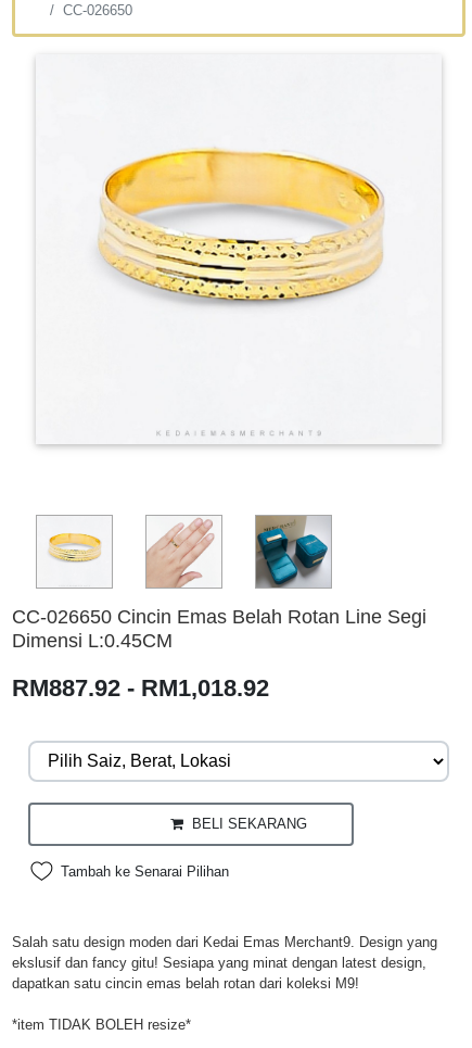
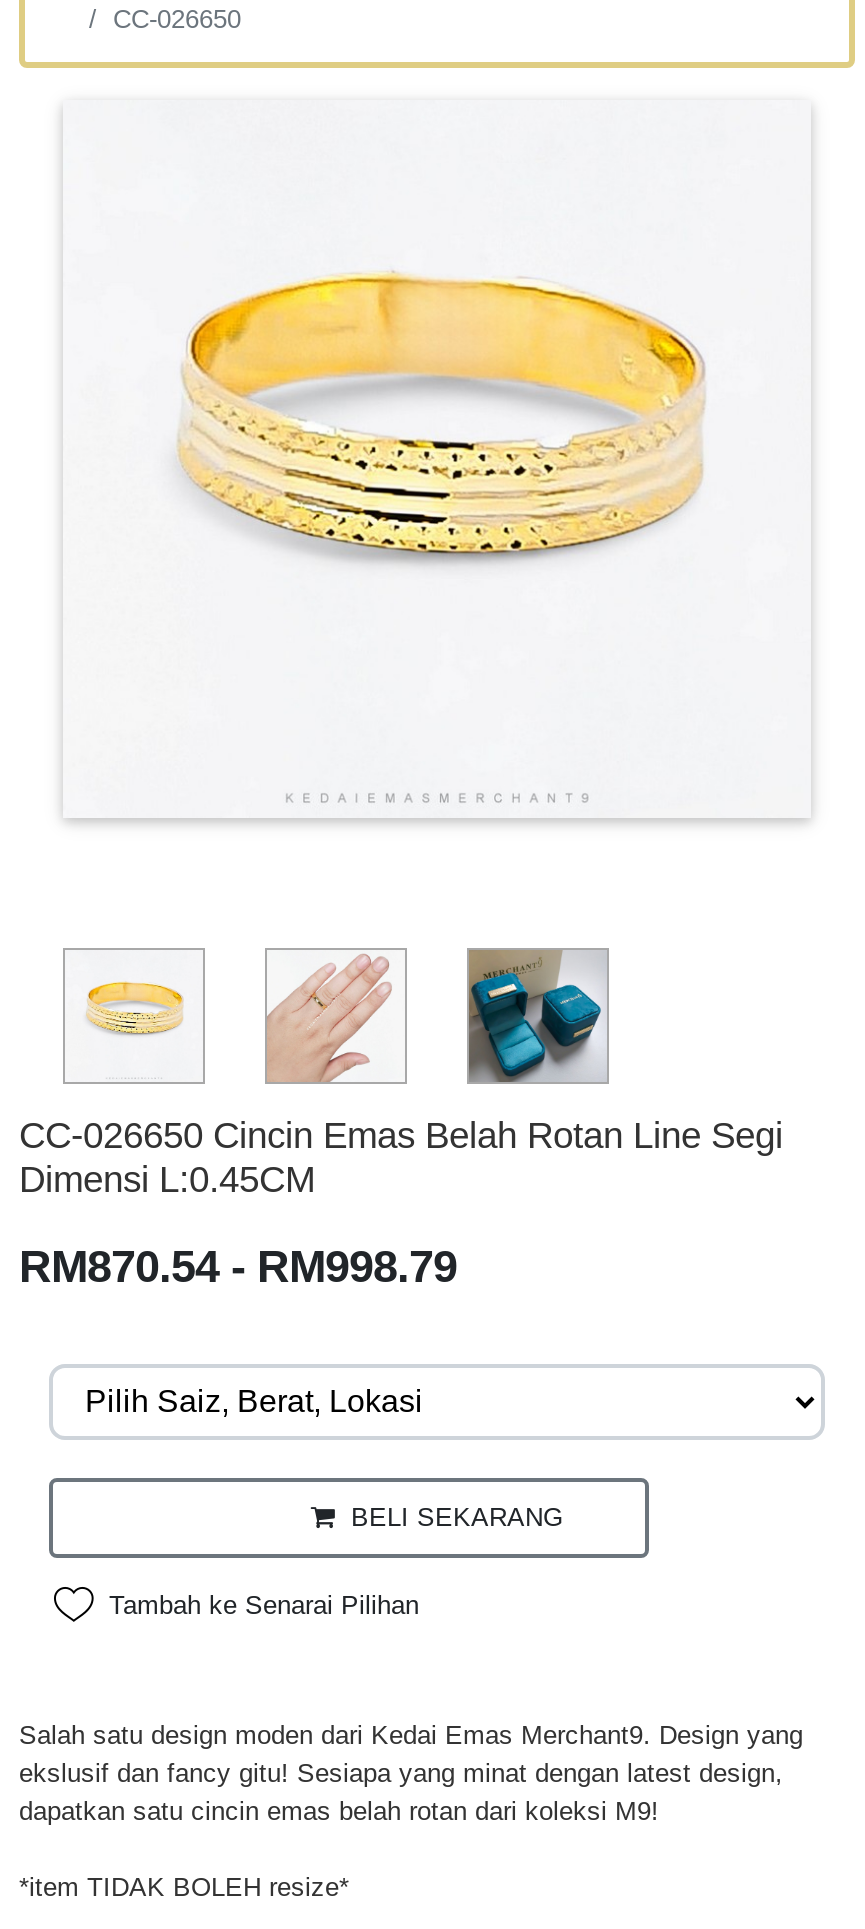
[12,674,269,701] RM887.92 - RM1,018.92 -> [19,1242,457,1292] RM870.54 - RM998.79

